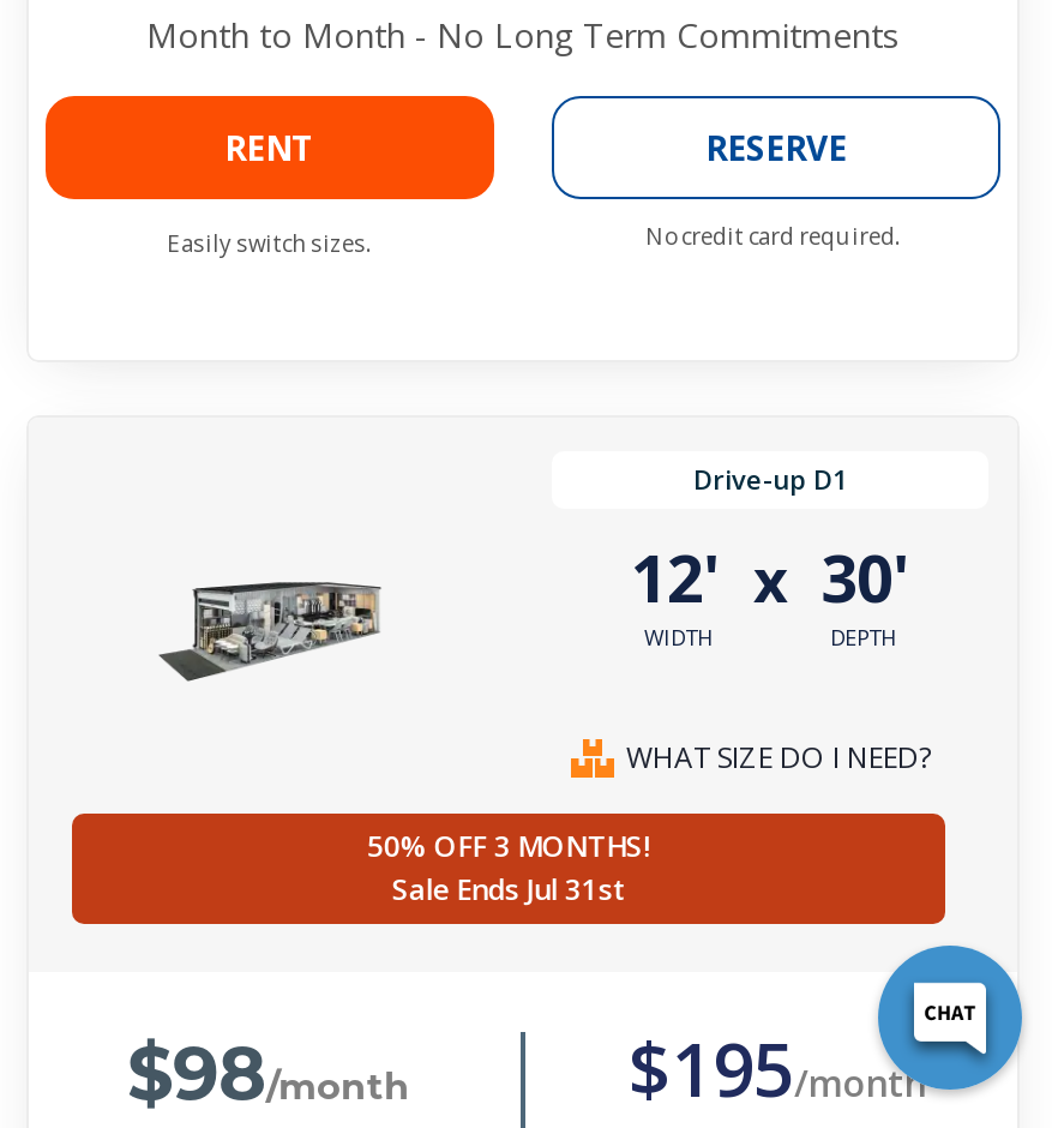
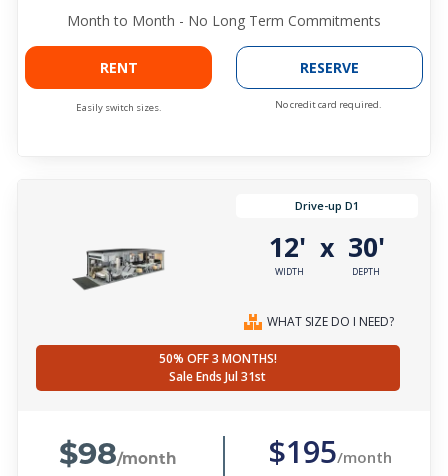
[876,943,1024,1094] [image] -> none

